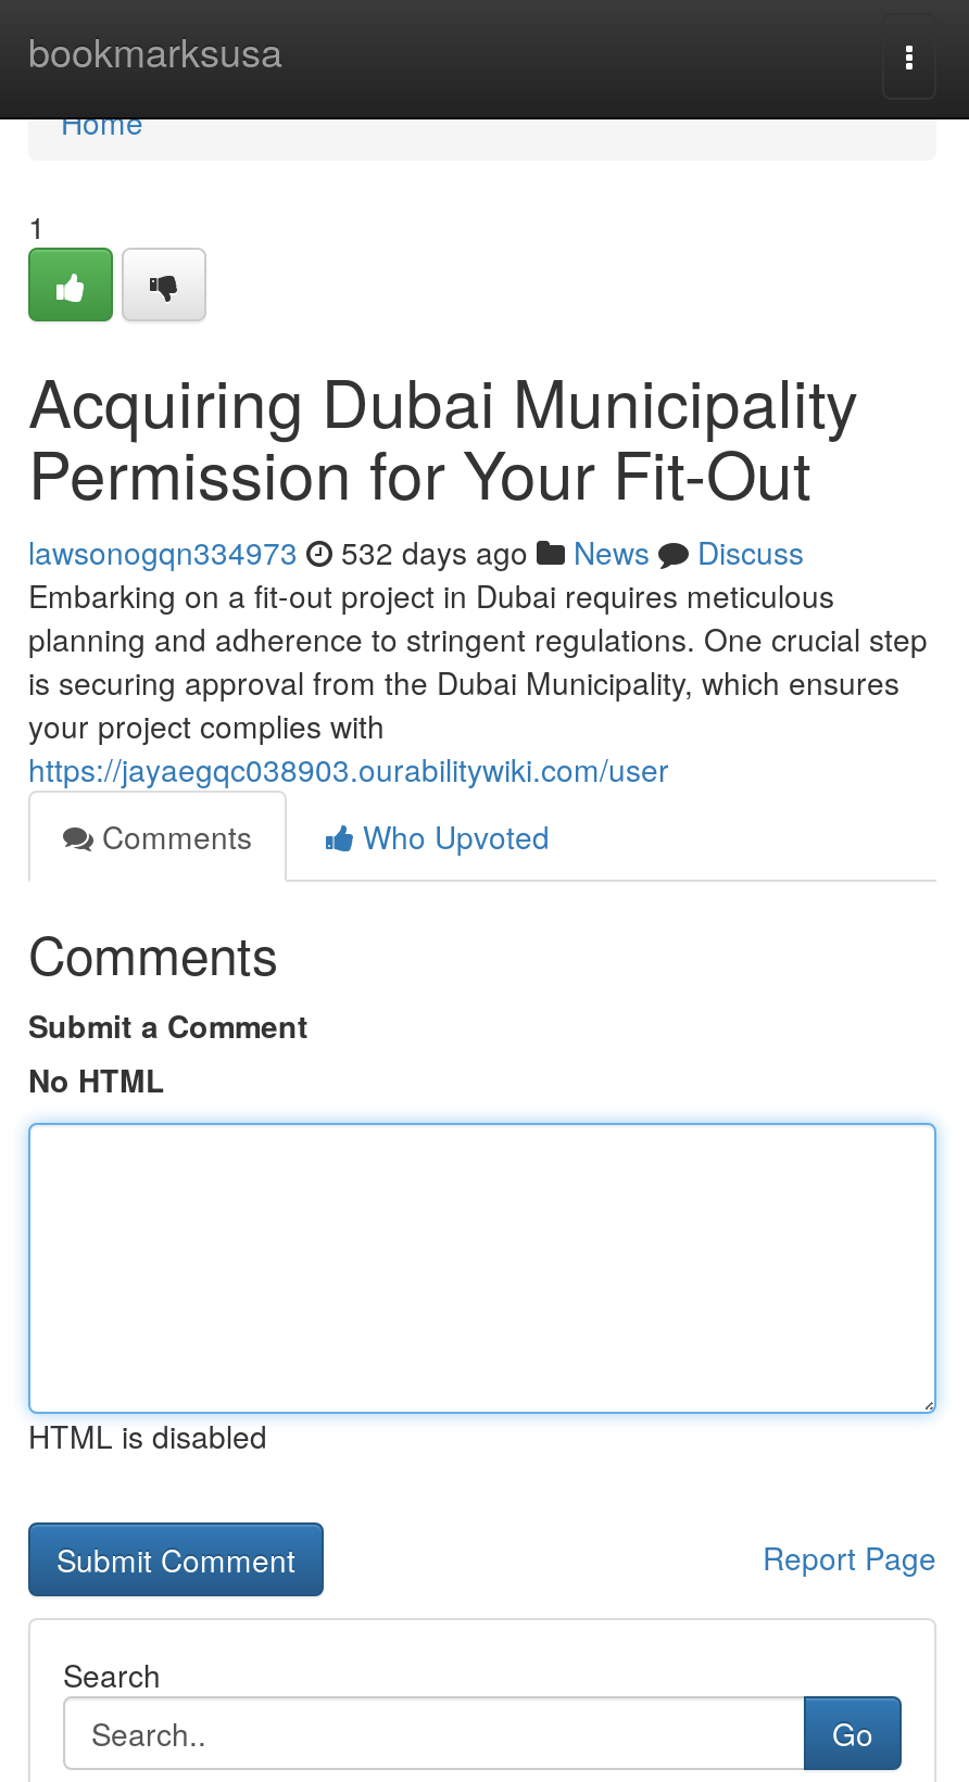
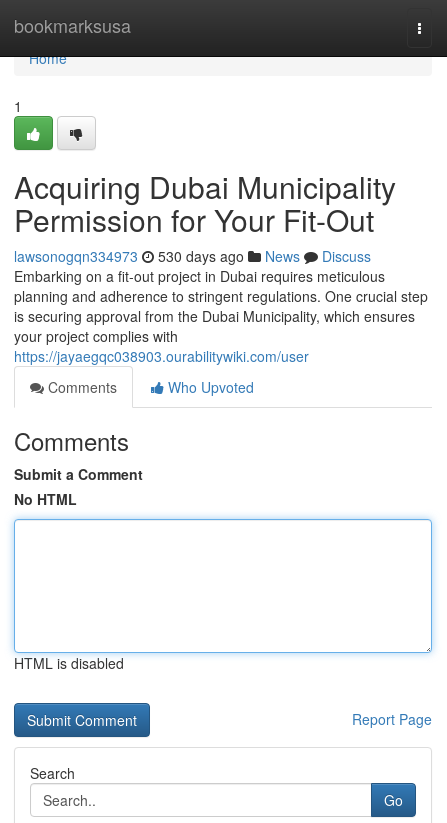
[28,530,804,573] lawsonogqn334973 532 days ago News Discuss -> [14,246,371,266] lawsonogqn334973 530 days ago News Discuss

